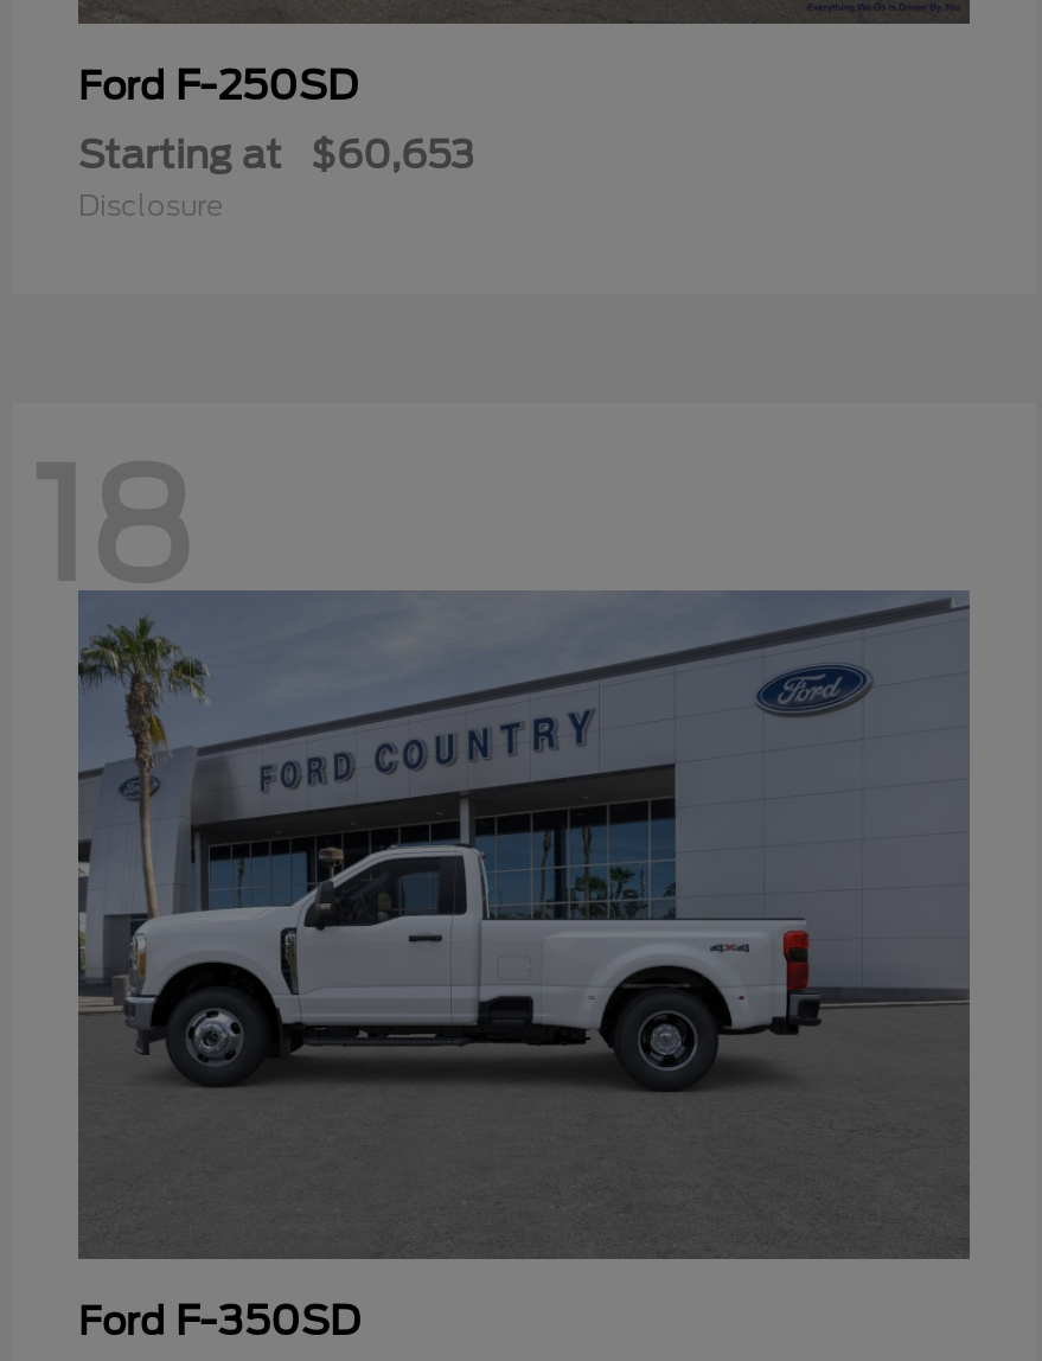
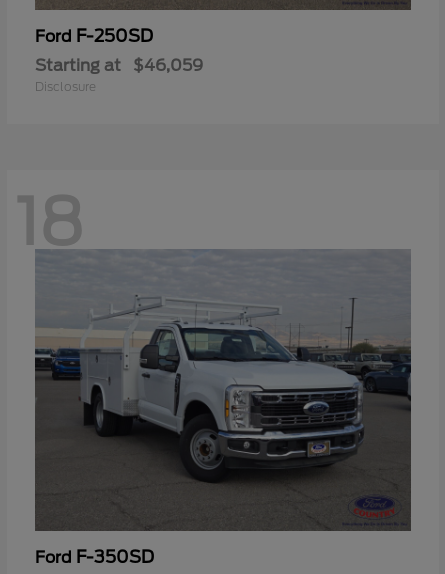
[78,132,474,177] Starting at $60,653 -> [35,56,203,75] Starting at $46,059
[78,593,970,1259] [image] -> [35,251,411,530] [image]

